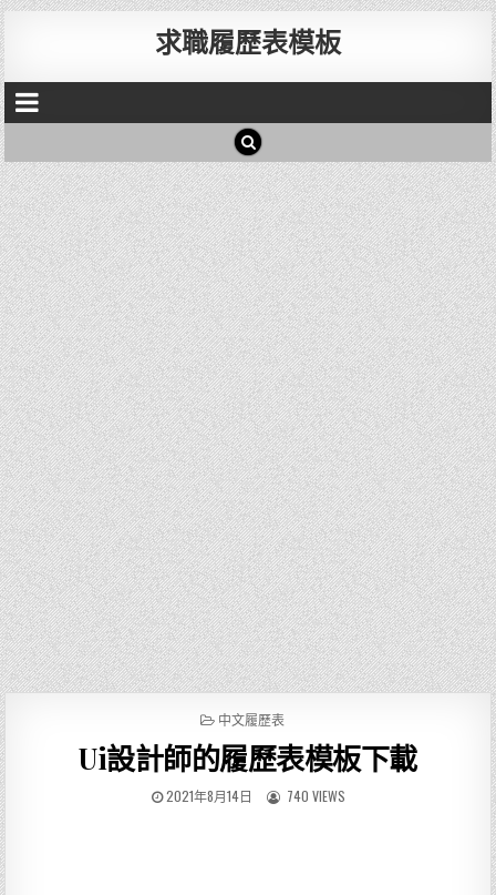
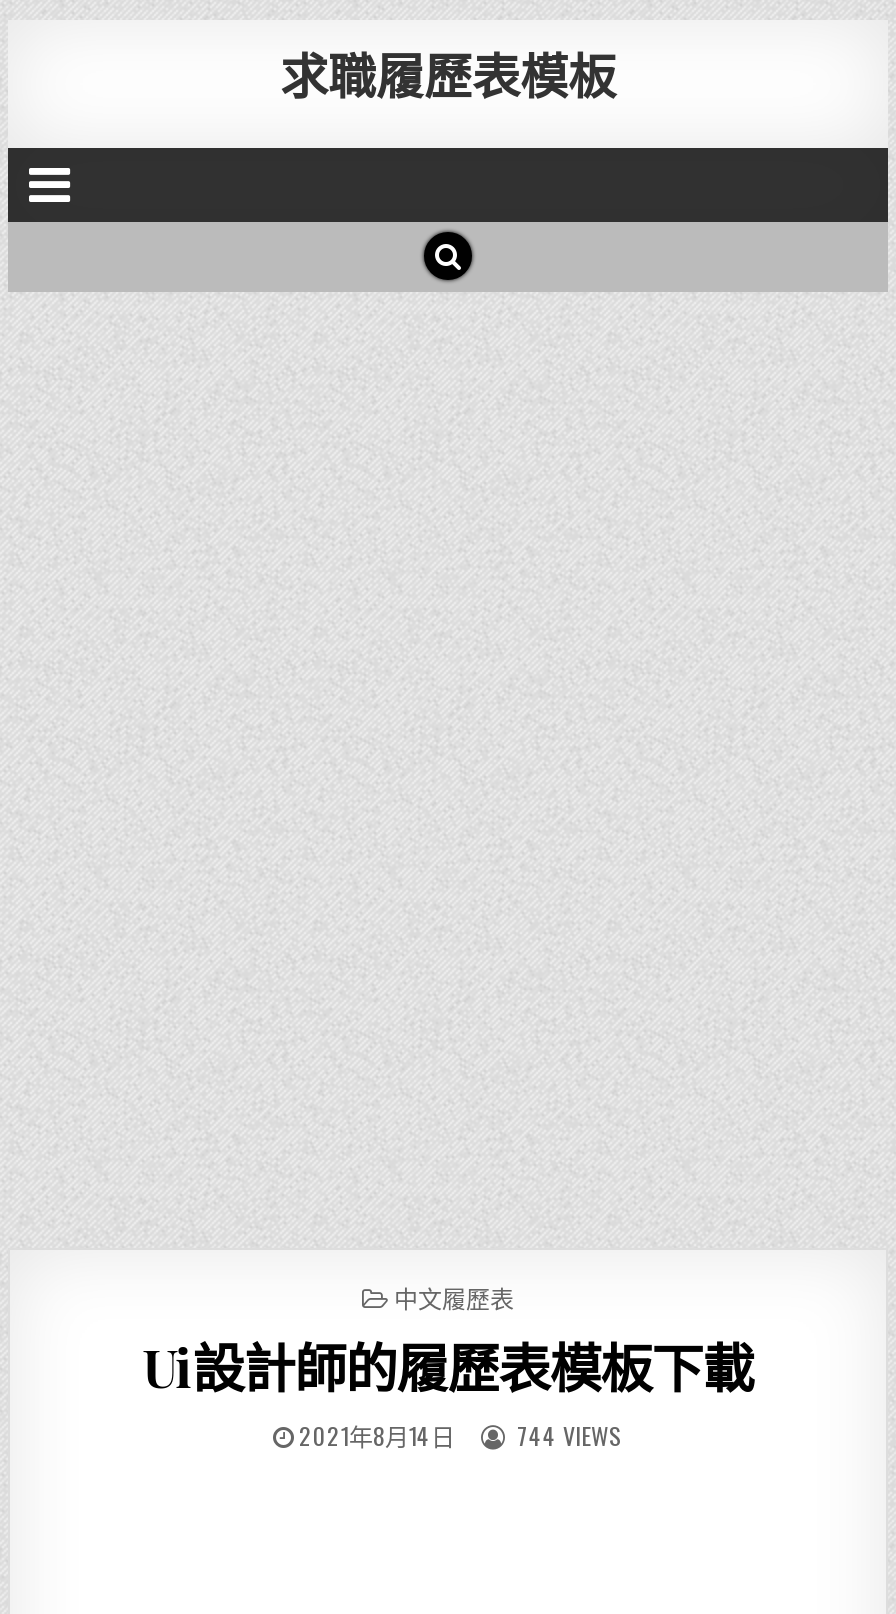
[280,786,345,805] 740 VIEWS -> [505,1418,623,1452] 744 VIEWS

